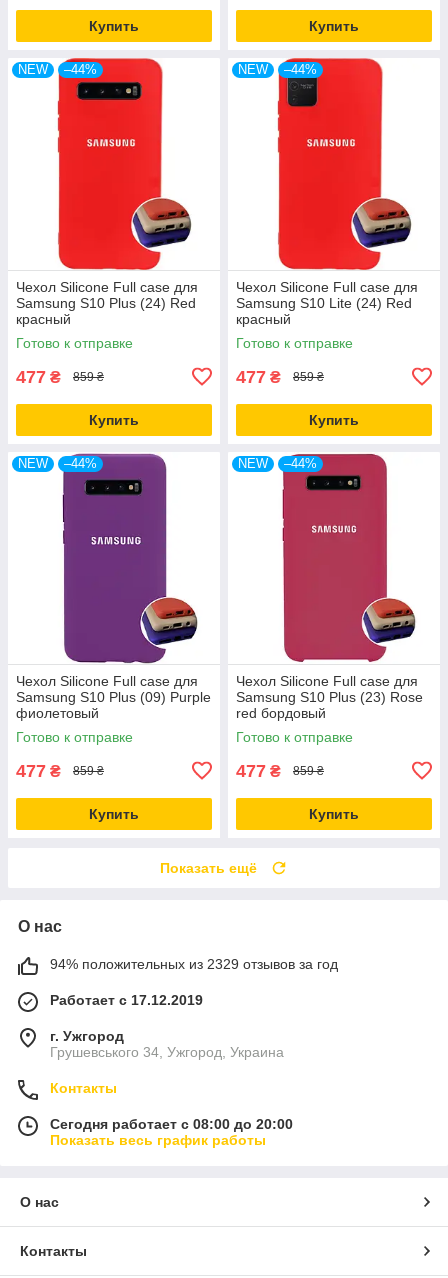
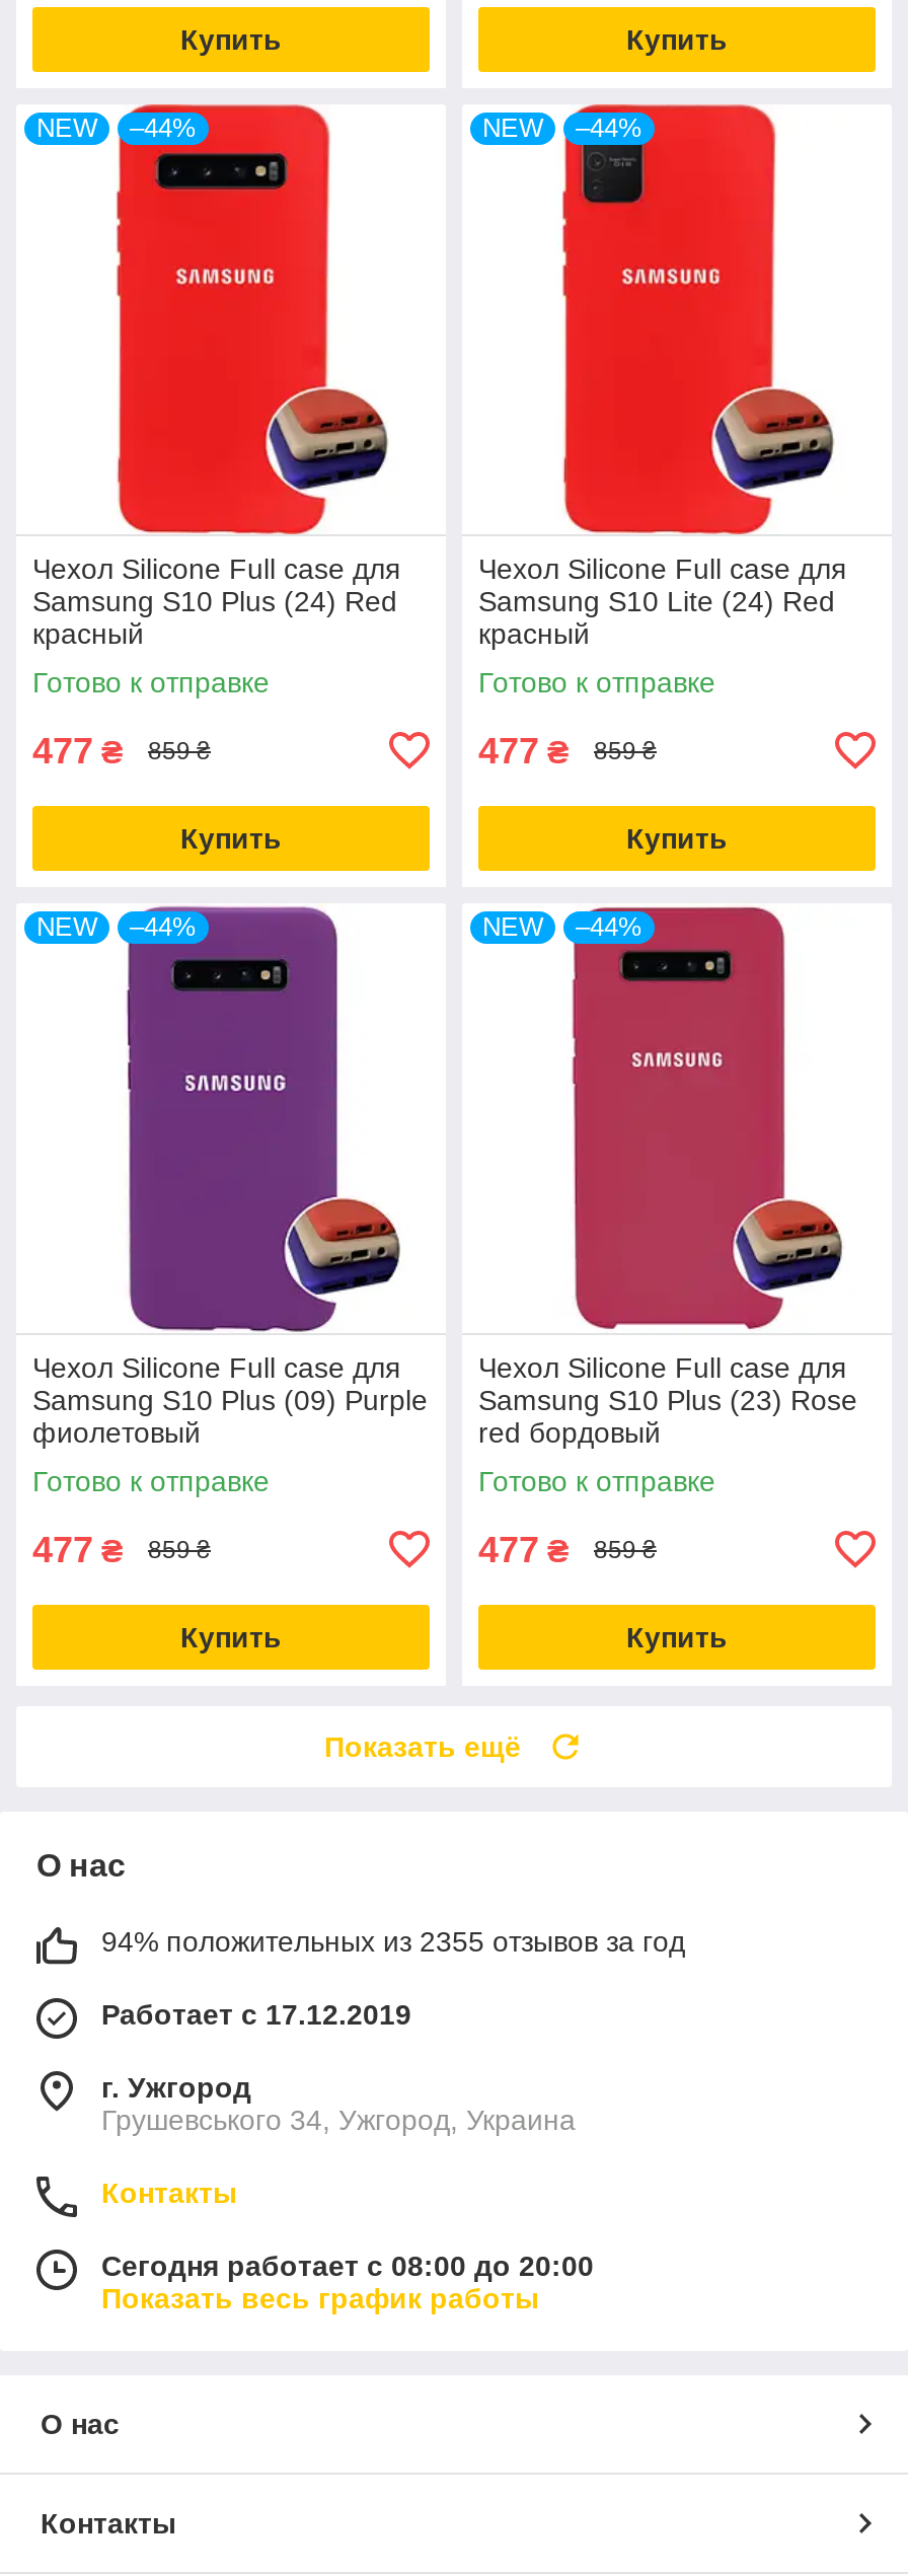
[50,956,338,972] 94% положительных из 2329 отзывов за год -> [101,1925,685,1957] 94% положительных из 2355 отзывов за год

